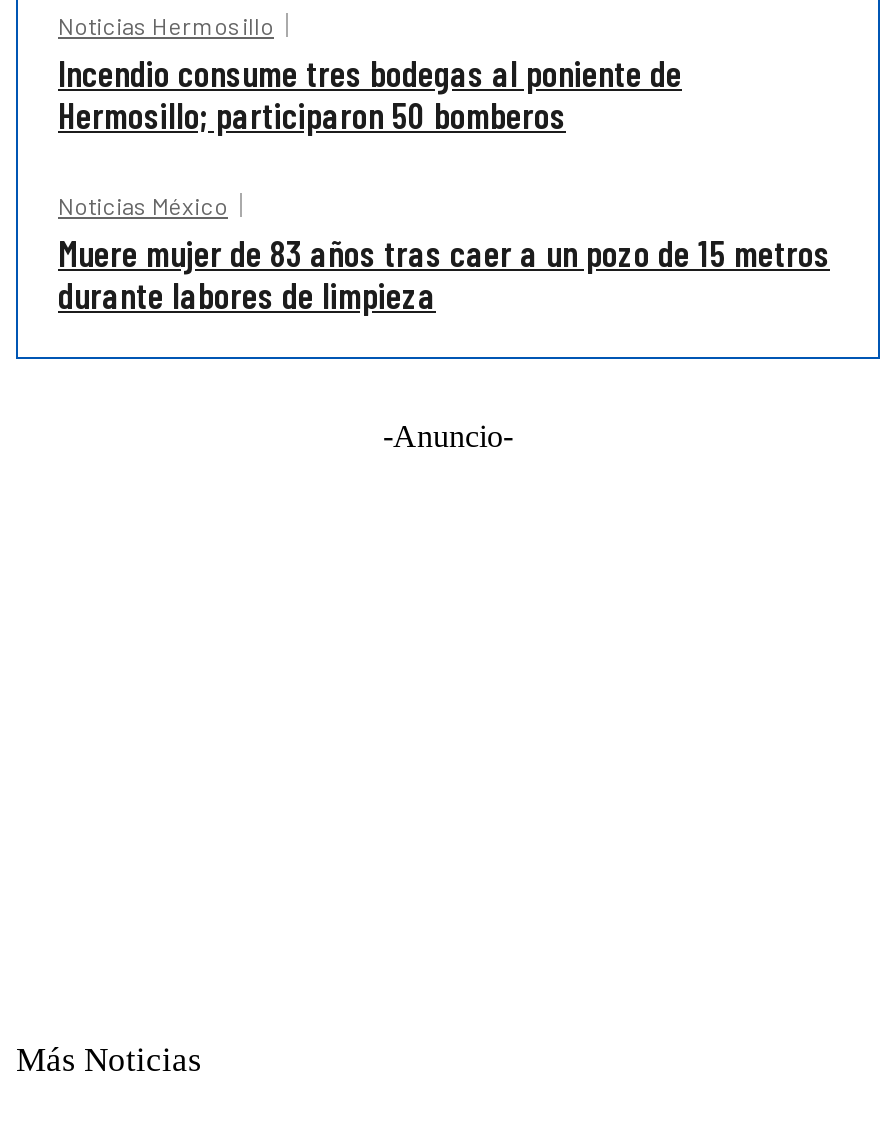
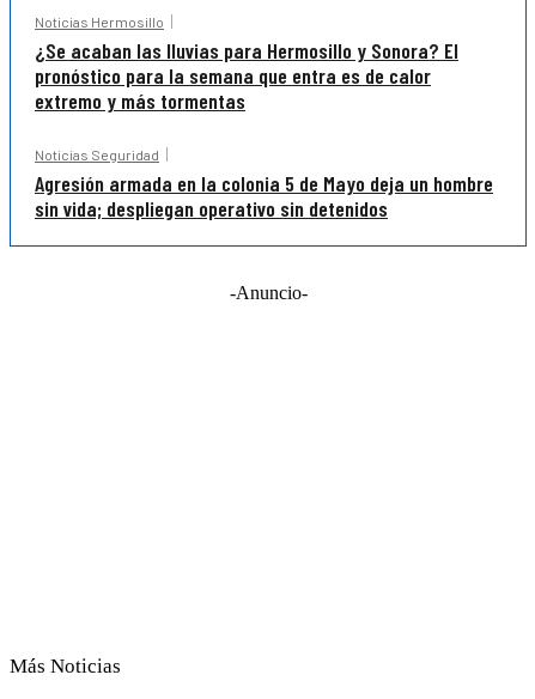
[58,51,682,137] Incendio consume tres bodegas al poniente de | Hermosillo; participaron 50 bomberos -> [35,37,458,114] ¿Se acaban las lluvias para Hermosillo y Sonora? El | pronóstico para la semana que entra es de calor | extremo y más tormentas
[58,191,830,317] Noticias México | Muere mujer de 83 años tras caer a un pozo de 15 metros | durante labores de limpieza -> [35,146,493,222] Noticias Seguridad | Agresión armada en la colonia 5 de Mayo deja un hombre | sin vida; despliegan operativo sin detenidos

